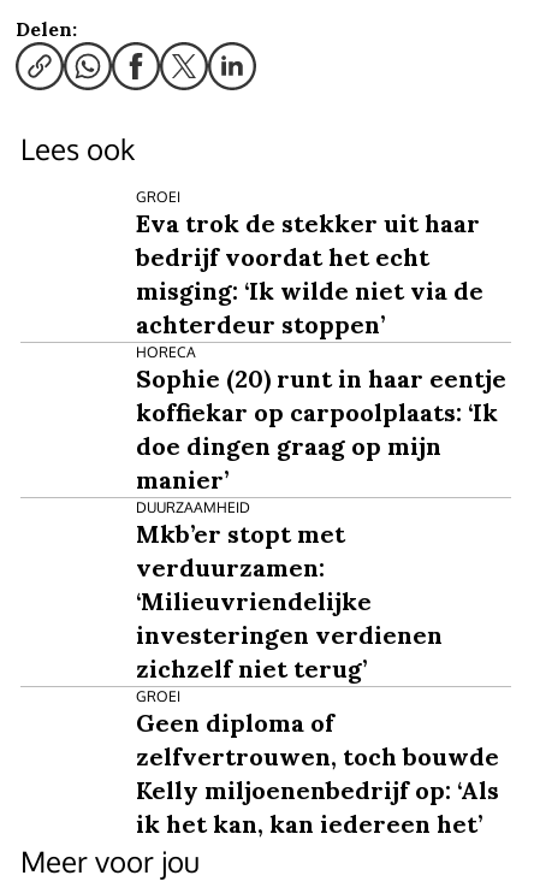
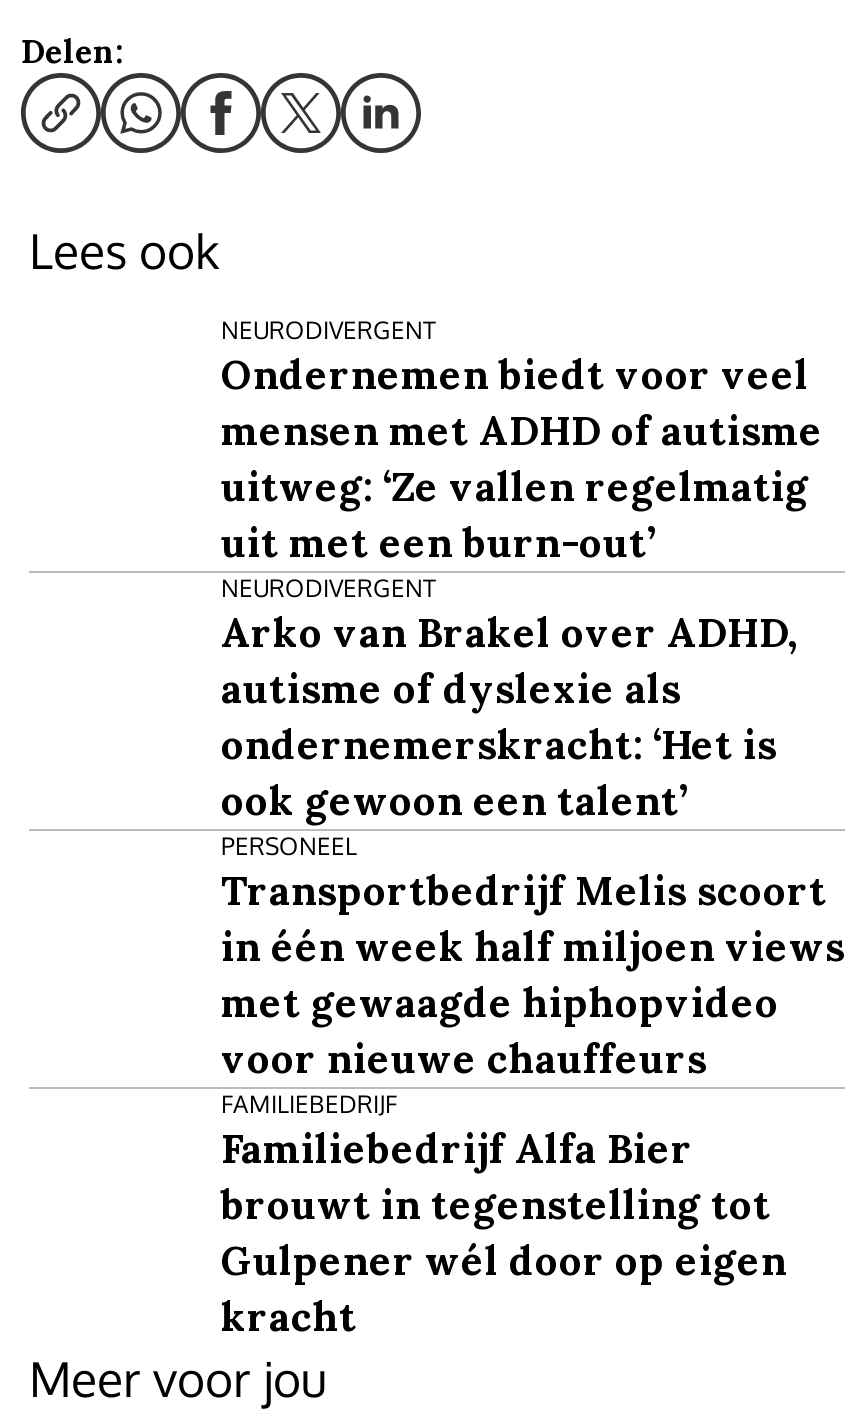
[136,188,506,839] GROEI | Eva trok de stekker uit haar | bedrijf voordat het echt | misging: ‘Ik wilde niet via de | achterdeur stoppen’ | HORECA | Sophie (20) runt in haar eentje | koffiekar op carpoolplaats: ‘Ik | doe dingen graag op mijn | manier’ | DUURZAAMHEID | Mkb’er stopt met | verduurzamen: | ‘Milieuvriendelijke | investeringen verdienen | zichzelf niet terug’ | GROEI | Geen diploma of | zelfvertrouwen, toch bouwde | Kelly miljoenenbedrijf op: ‘Als | ik het kan, kan iedereen het’ -> [221,316,845,1342] NEURODIVERGENT | Ondernemen biedt voor veel | mensen met ADHD of autisme | uitweg: ‘Ze vallen regelmatig | uit met een burn-out’ | NEURODIVERGENT | Arko van Brakel over ADHD, | autisme of dyslexie als | ondernemerskracht: ‘Het is | ook gewoon een talent’ | PERSONEEL | Transportbedrijf Melis scoort | in één week half miljoen views | met gewaagde hiphopvideo | voor nieuwe chauffeurs | FAMILIEBEDRIJF | Familiebedrijf Alfa Bier | brouwt in tegenstelling tot | Gulpener wél door op eigen | kracht

